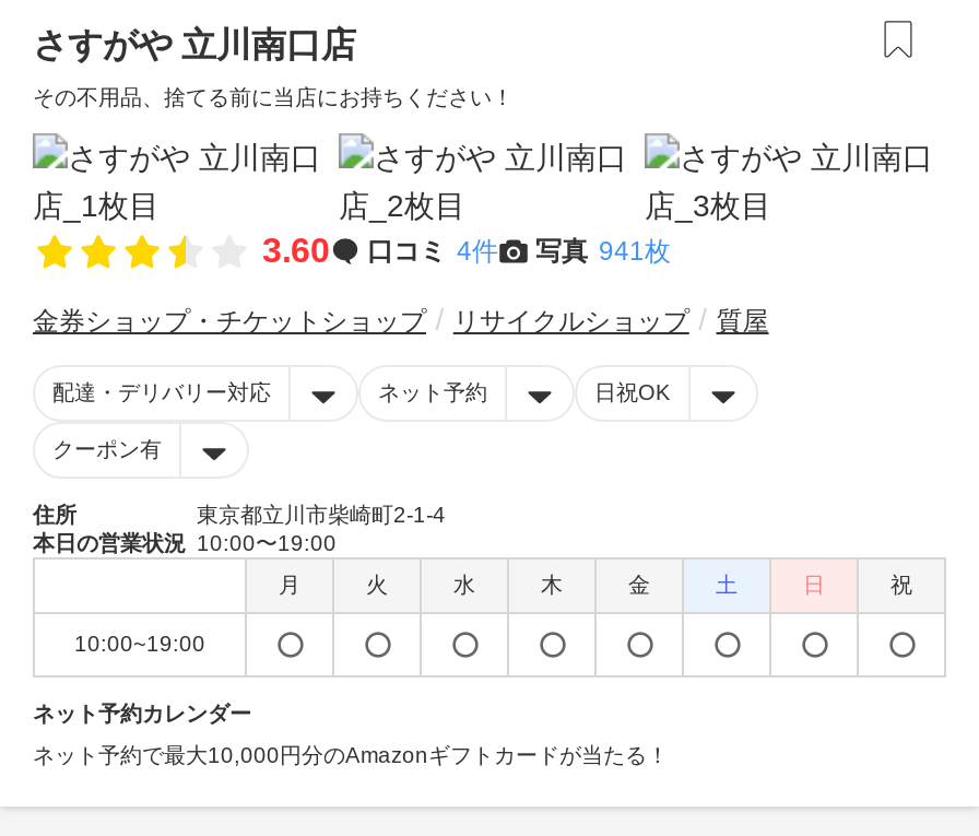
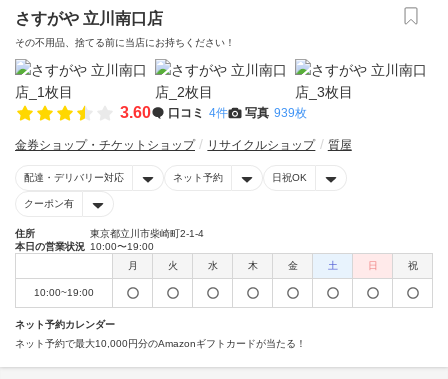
[262,232,671,269] 3.60 口コミ 4件 写真 941枚 -> [120,104,307,121] 3.60 口コミ 4件 写真 939枚

